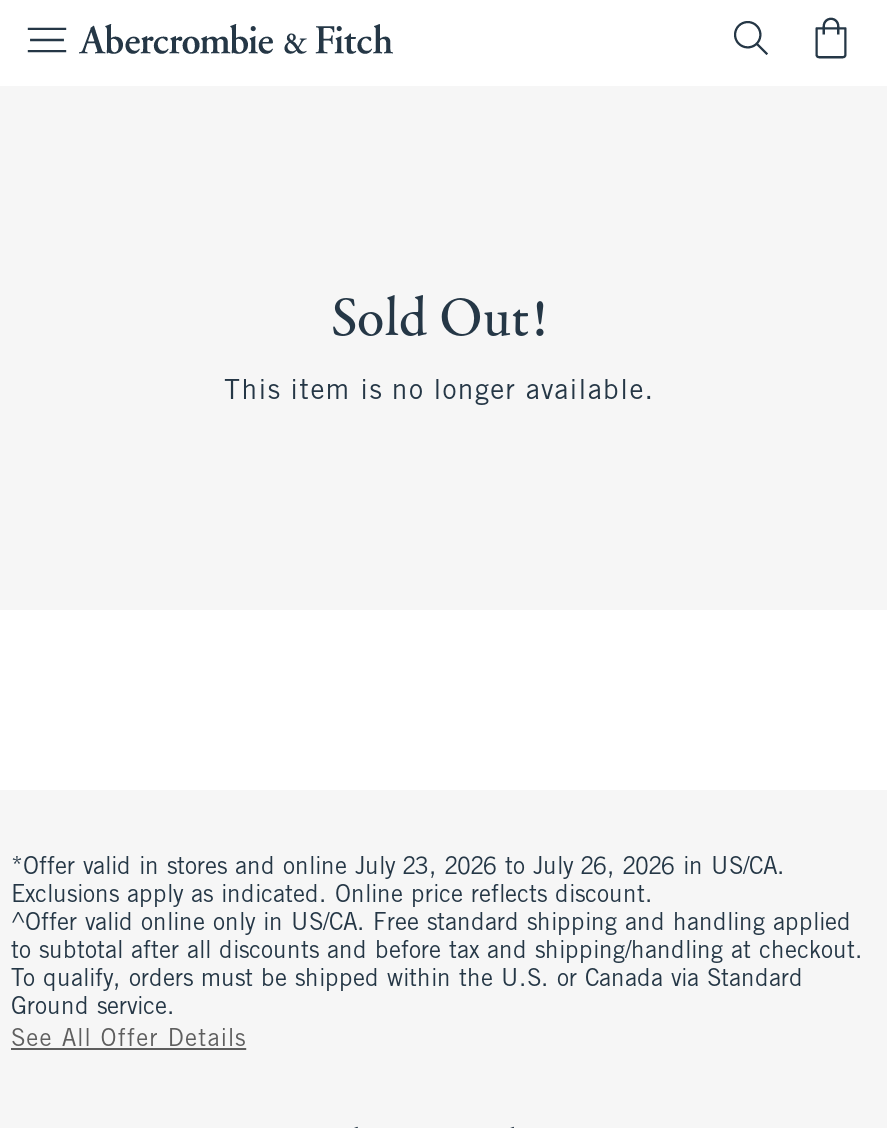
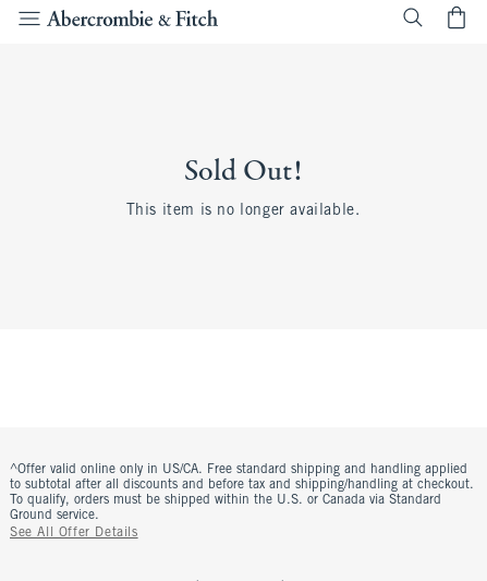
[11,856,785,908] *Offer valid in stores and online July 23, 2026 to July 26, 2026 in US/CA. | Exclusions apply as indicated. Online price reflects discount. -> none

